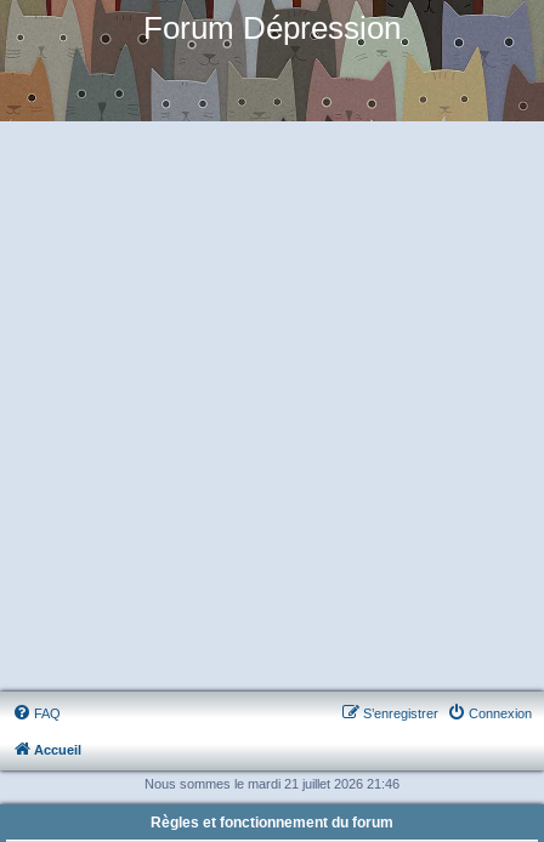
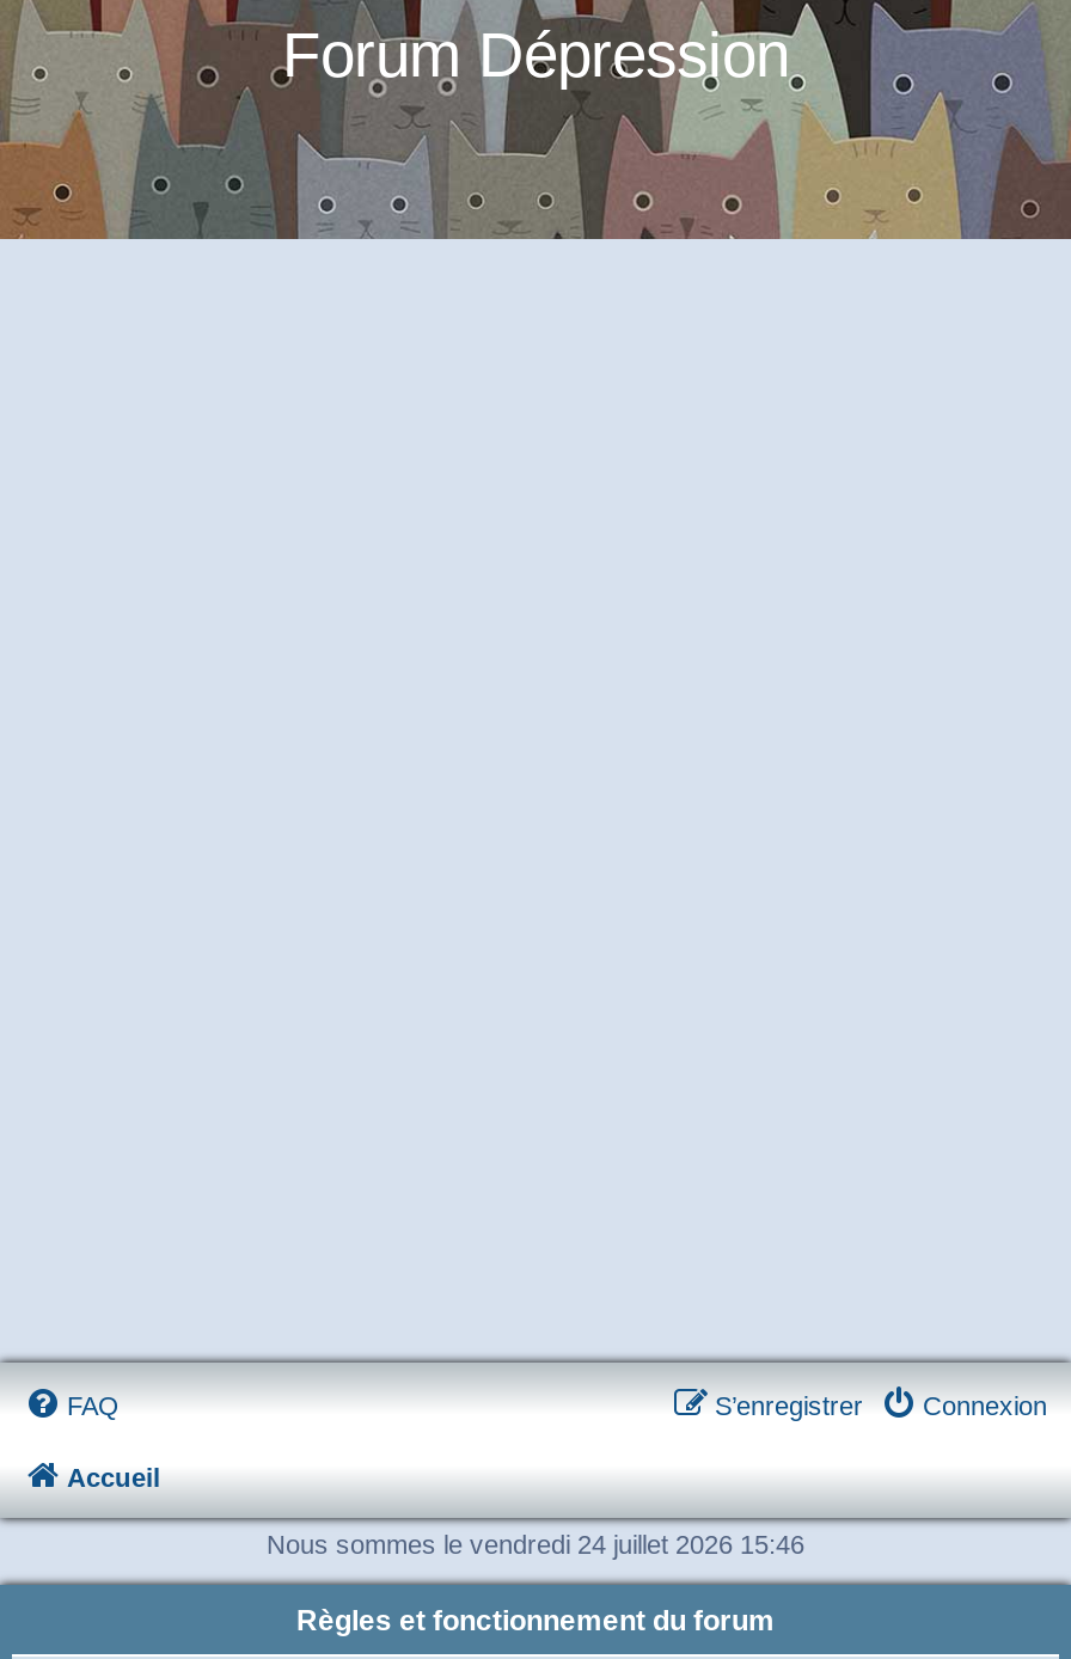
[144,777,399,791] Nous sommes le mardi 21 juillet 2026 21:46 -> [267,1530,804,1559] Nous sommes le vendredi 24 juillet 2026 15:46

